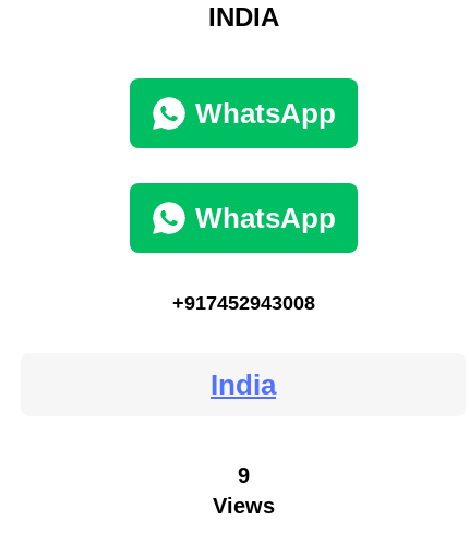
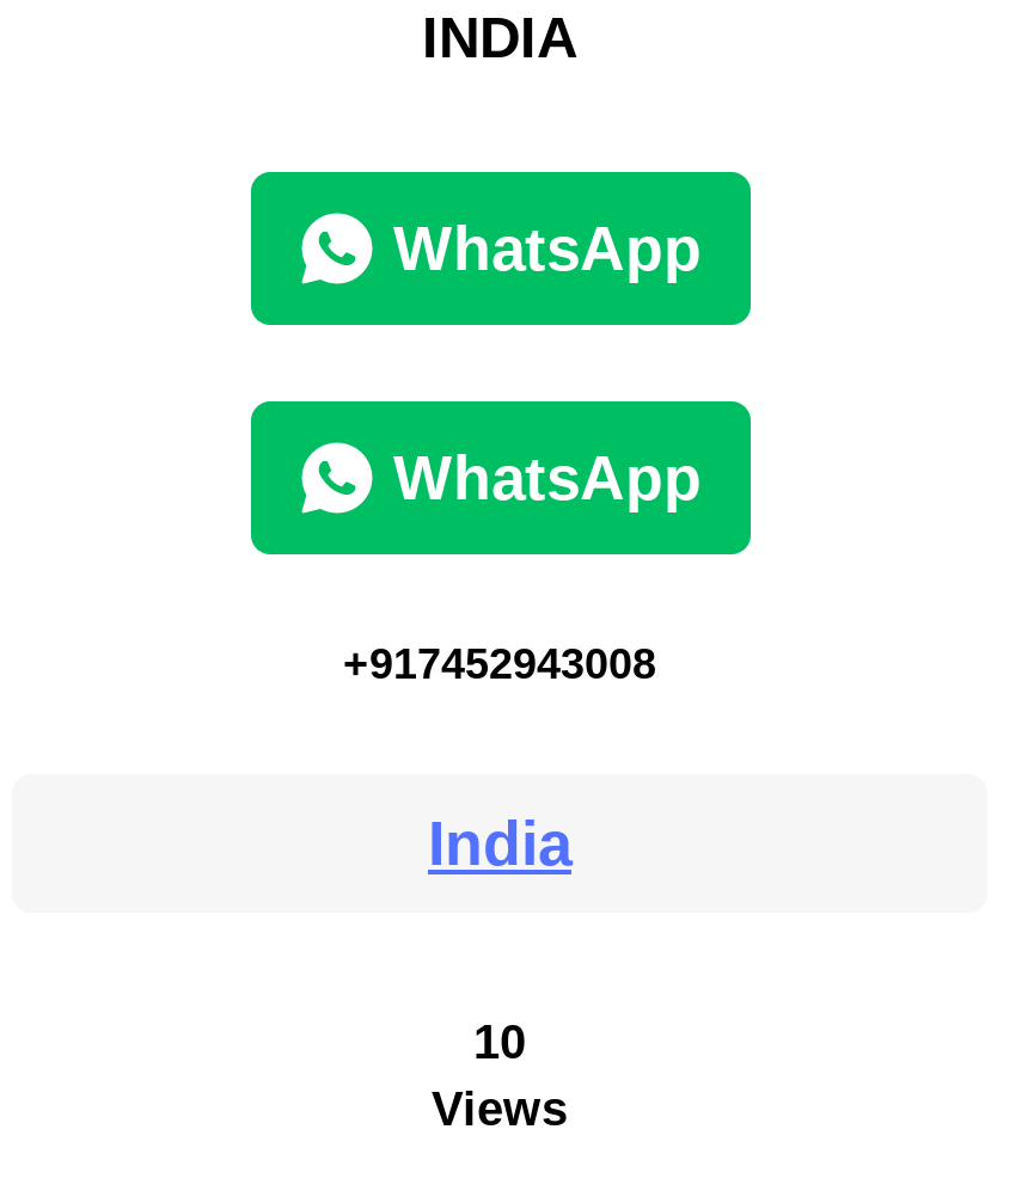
[237,463,249,487] 9 -> [473,1015,526,1068] 10

